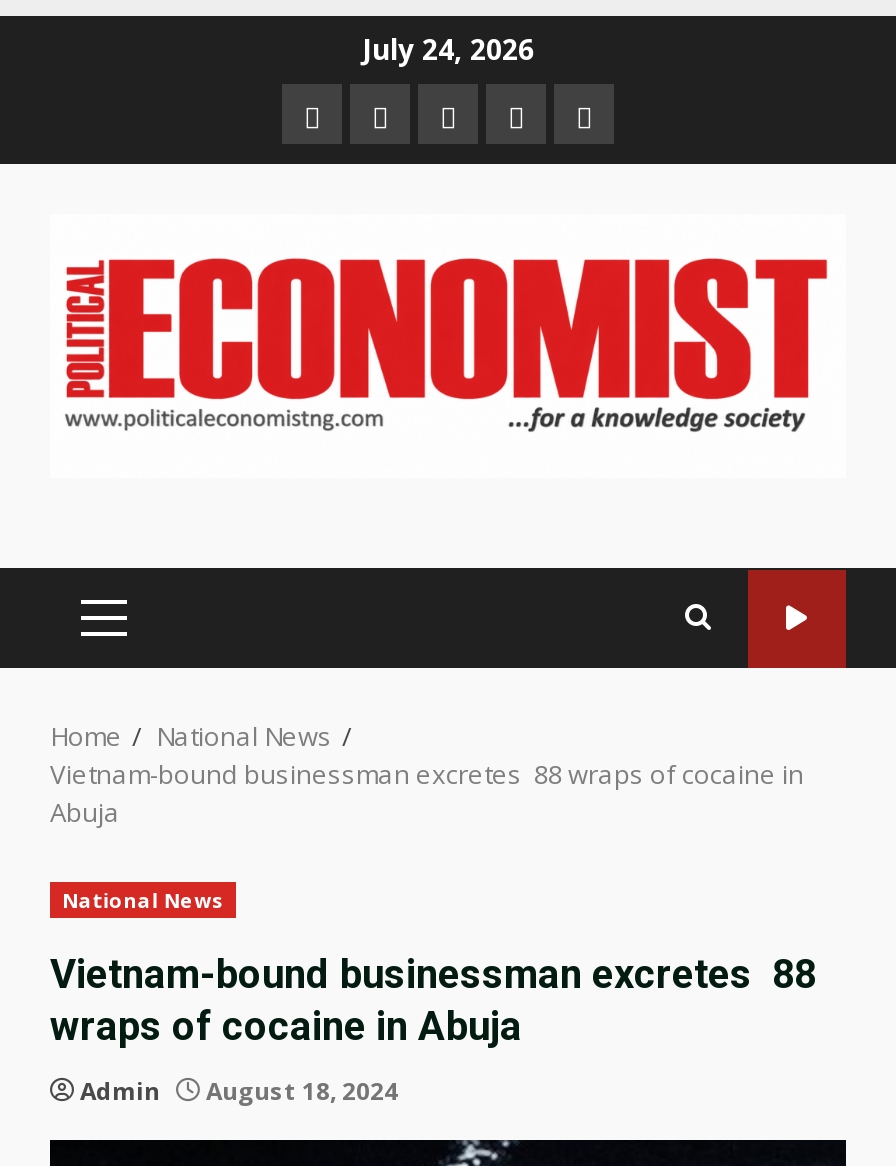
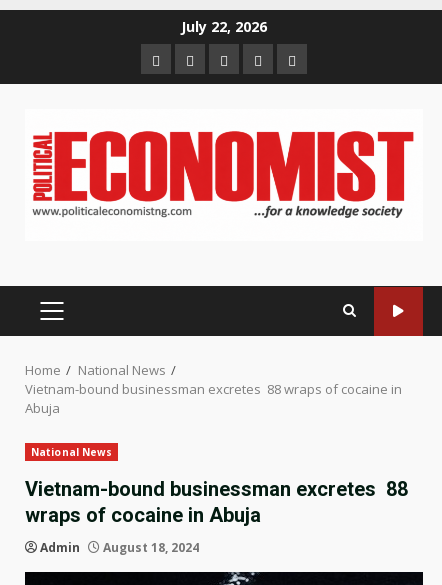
[362,30,534,68] July 24, 2026 -> [181,17,267,36] July 22, 2026

